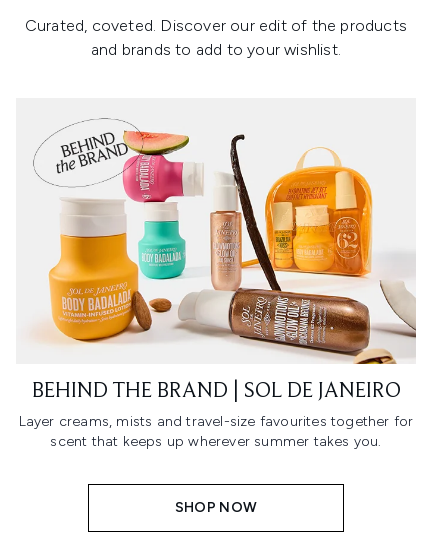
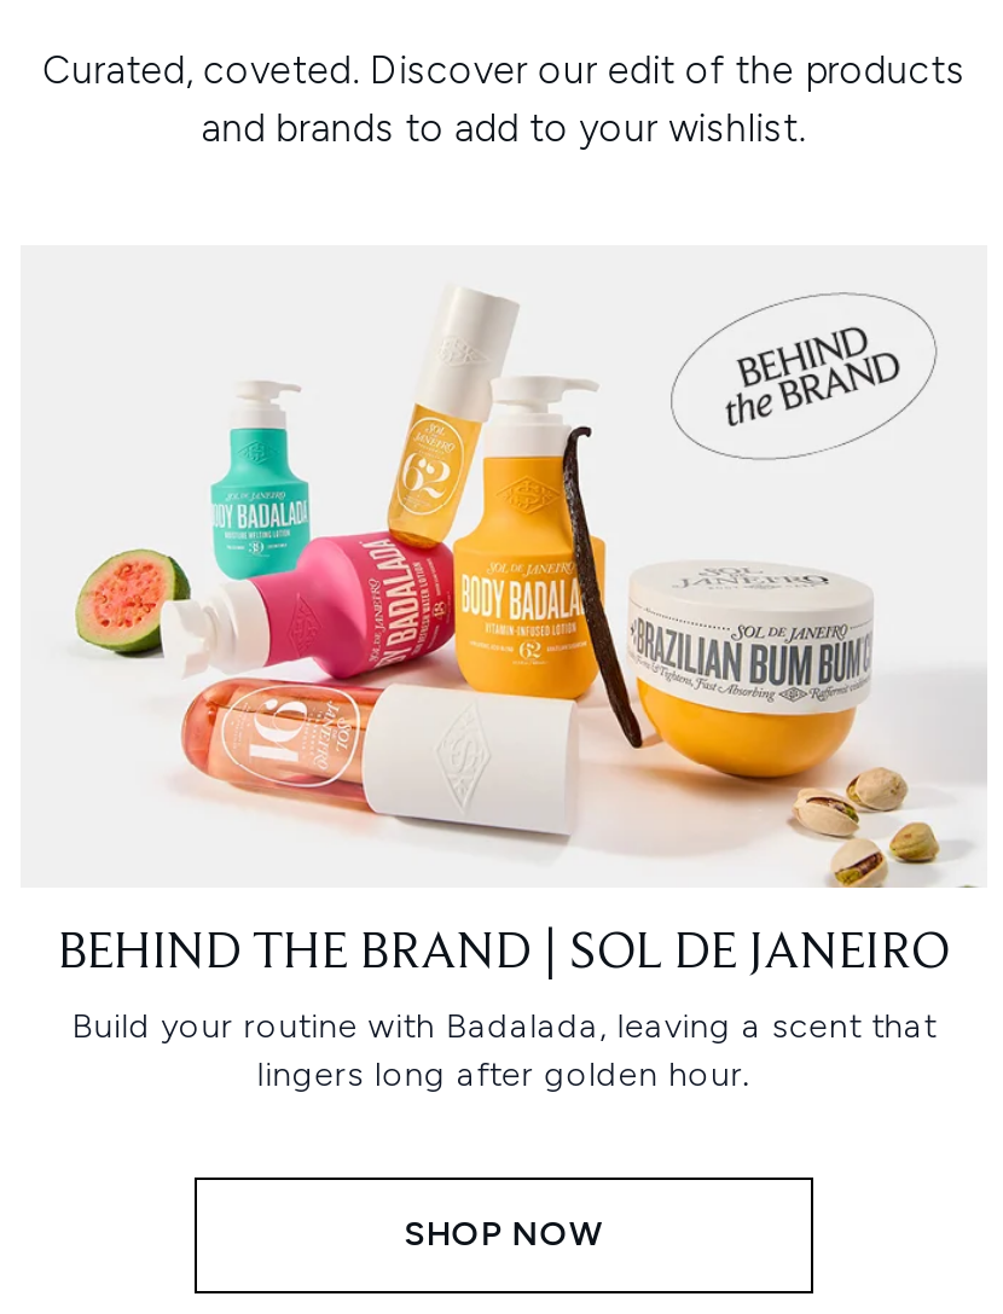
[33,118,417,365] [image] -> [74,291,987,890] [image]
[19,413,413,450] Layer creams, mists and travel-size favourites together for | scent that keeps up wherever summer takes you. -> [72,1007,936,1096] Build your routine with Badalada, leaving a scent that | lingers long after golden hour.

